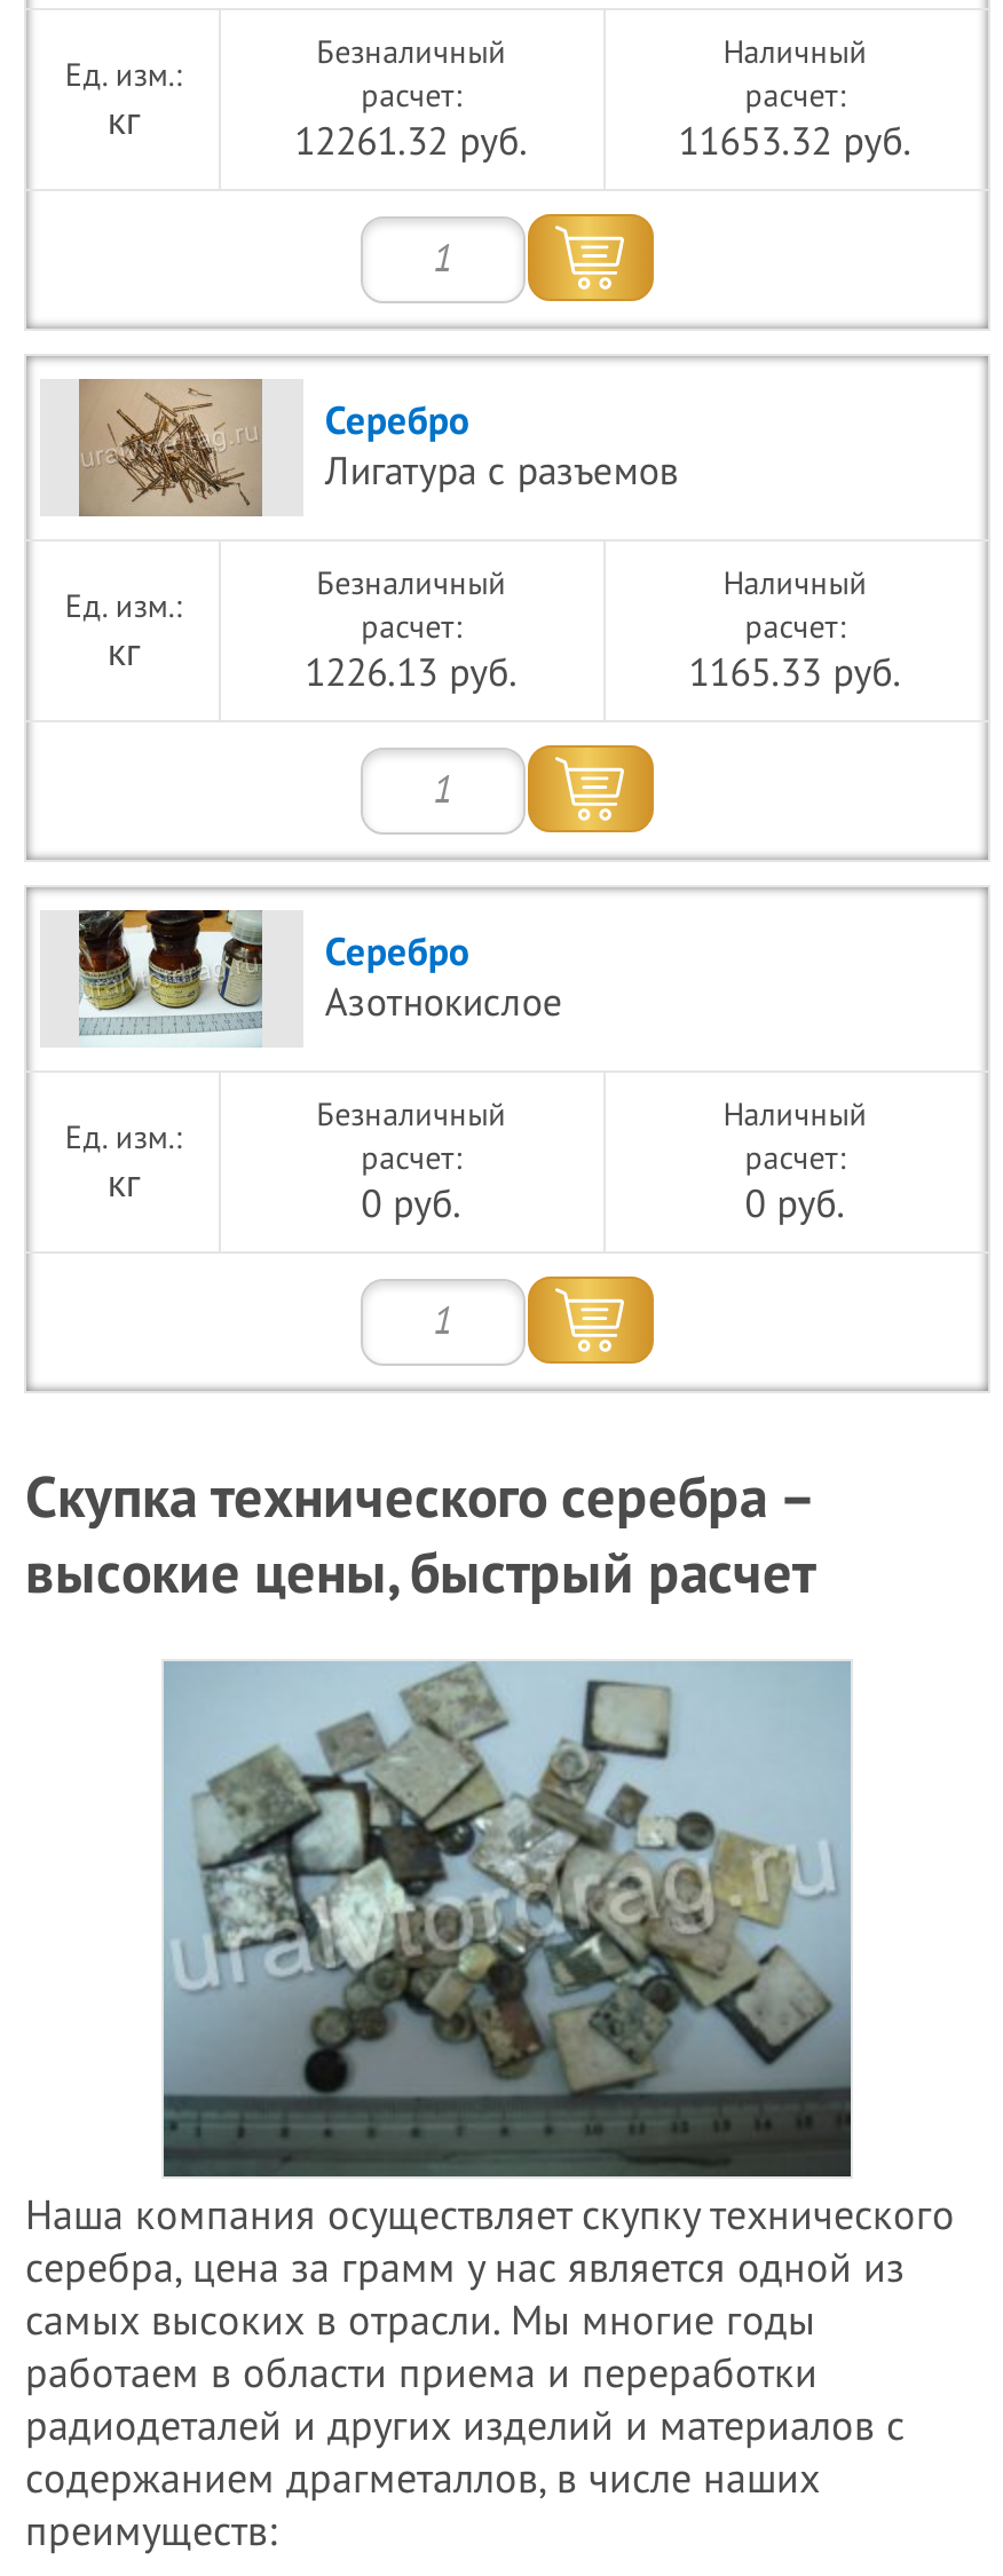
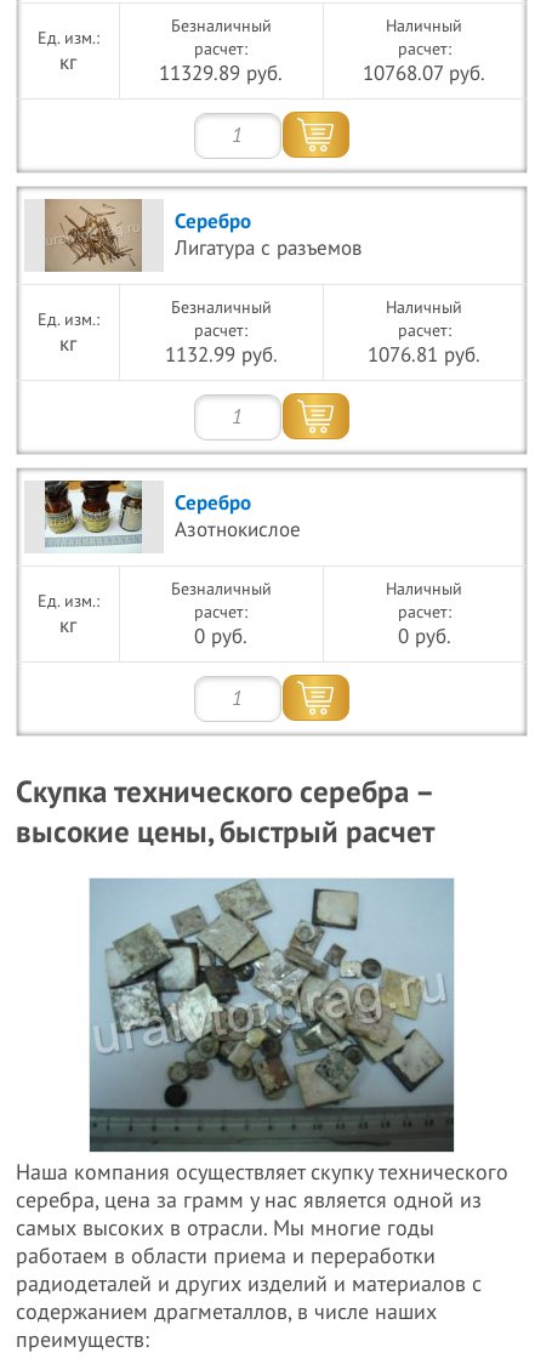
[294,120,528,166] 12261.32 руб. -> [159,62,283,86] 11329.89 руб.
[678,120,912,166] 11653.32 руб. -> [363,62,486,86] 10768.07 руб.
[305,651,518,697] 1226.13 руб. -> [165,343,277,368] 1132.99 руб.
[689,651,902,697] 1165.33 руб. -> [368,343,481,368] 1076.81 руб.

